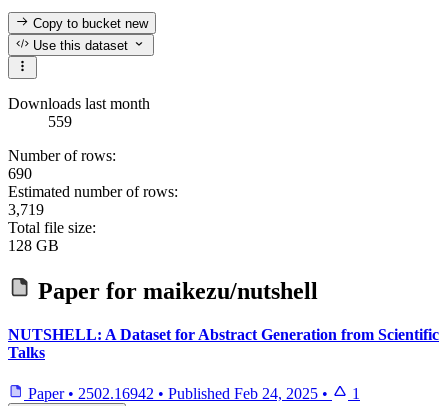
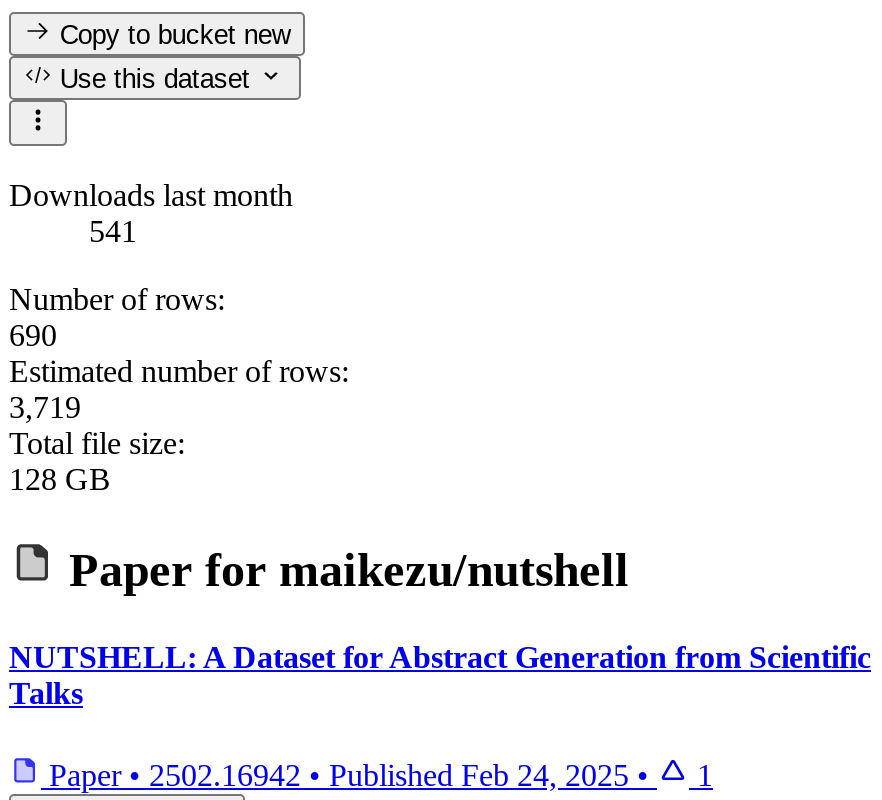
[48,113,72,130] 559 -> [89,213,137,247] 541

